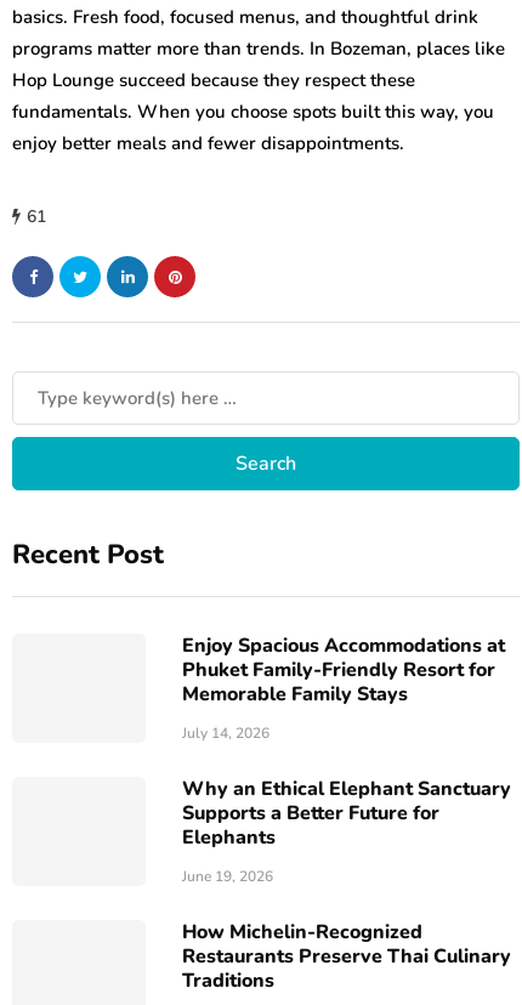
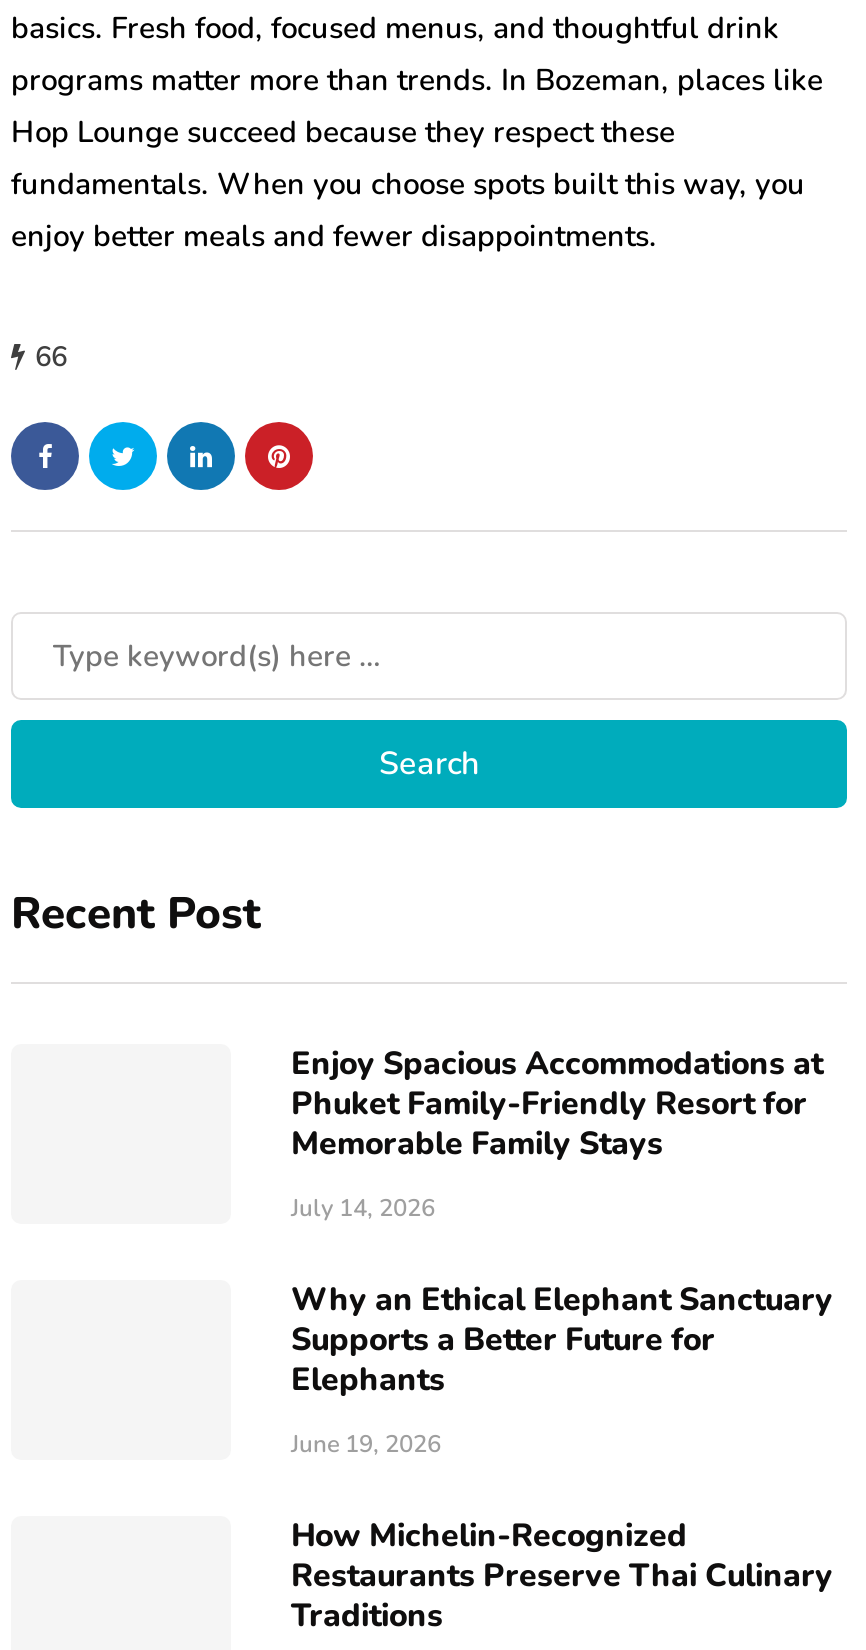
[27,205,46,229] 61 -> [35,339,67,377] 66

